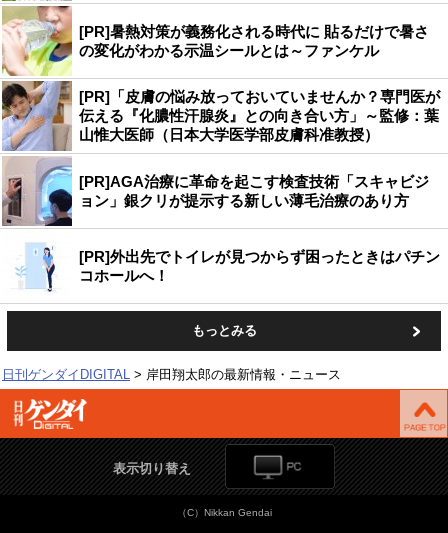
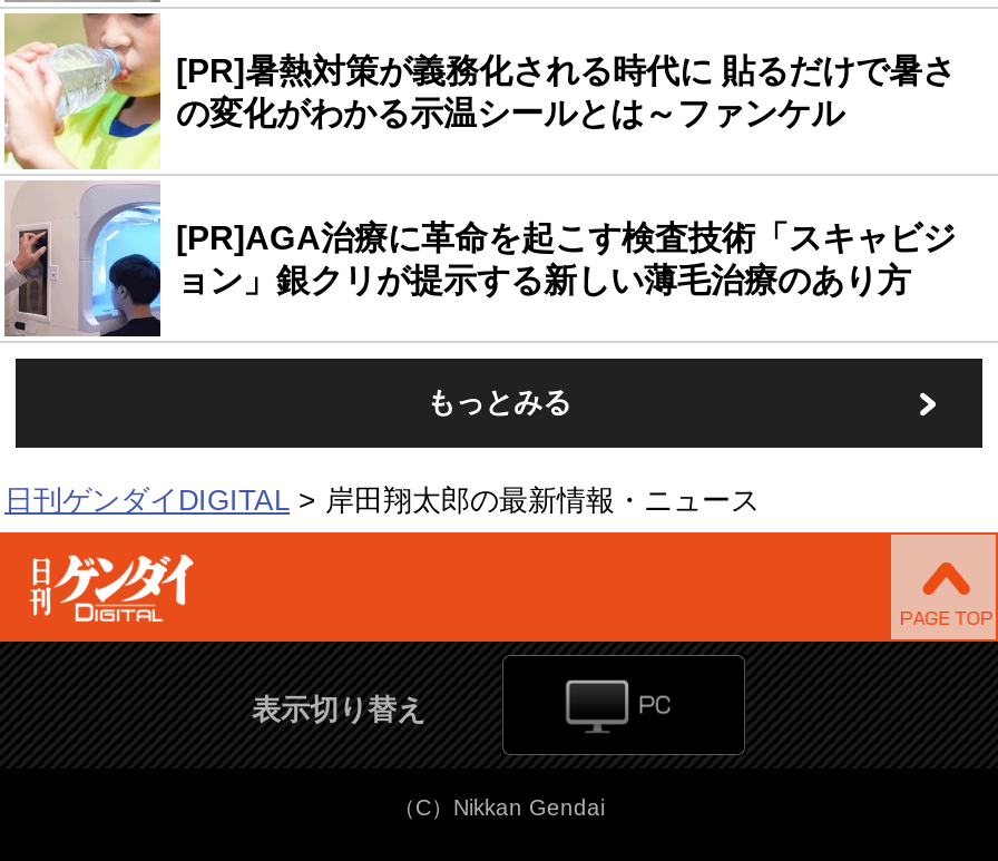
[3,81,440,151] [image] | [PR]「皮膚の悩み放っておいていませんか？専門医が | 伝える『化膿性汗腺炎』との向き合い方」～監修：葉 | 山惟大医師（日本大学医学部皮膚科准教授） -> none
[7,236,440,292] [image] | [PR]外出先でトイレが見つからず困ったときはパチン | コホールへ！ -> none

